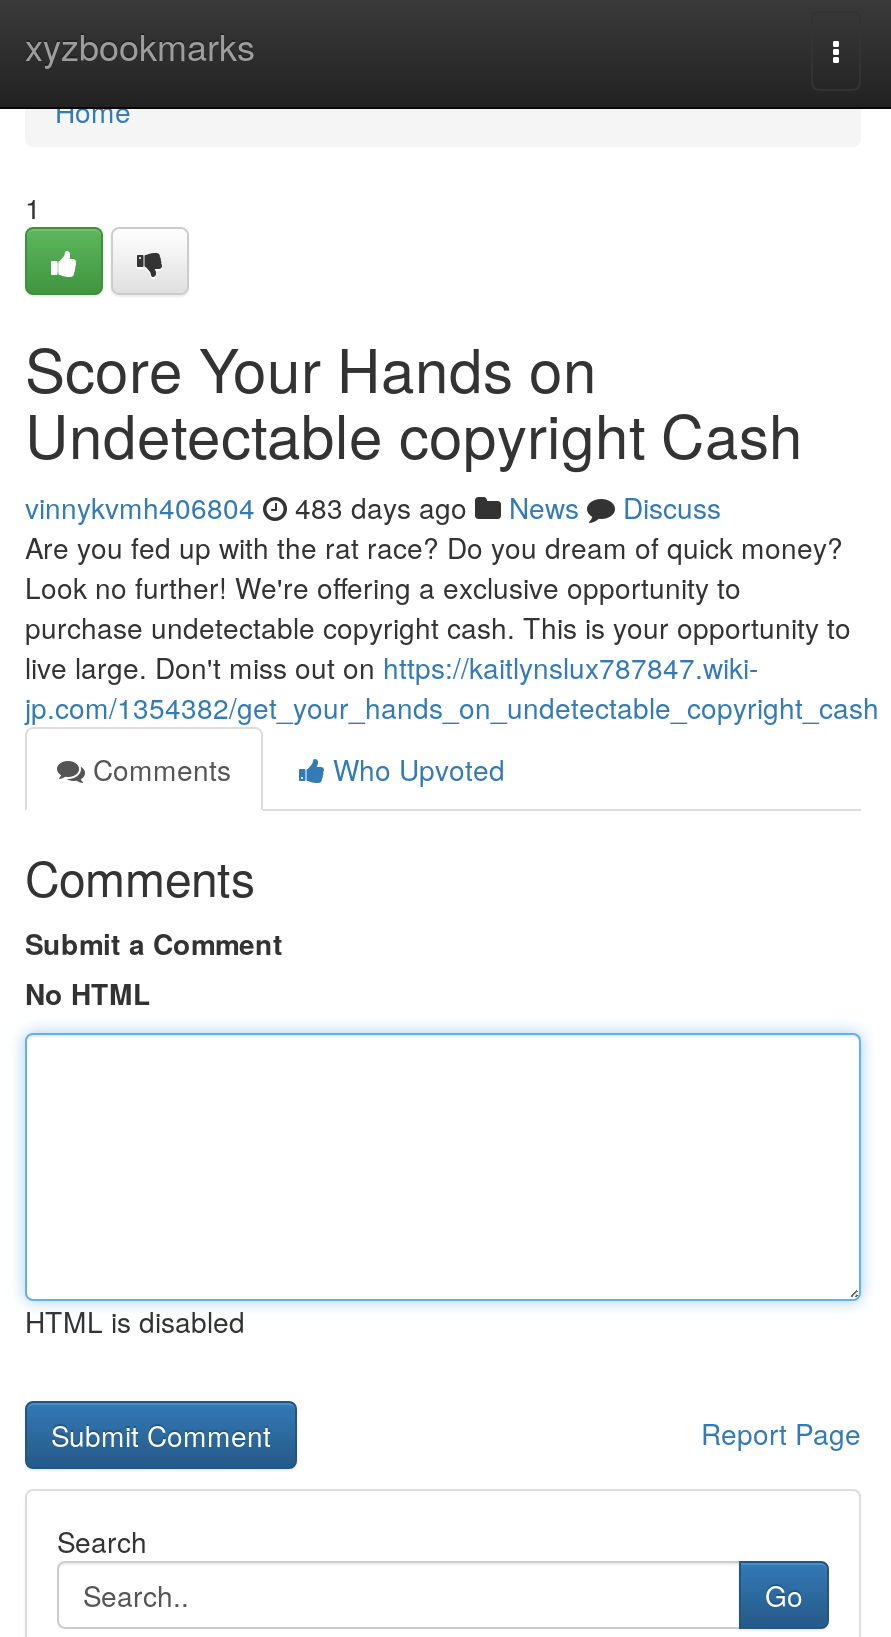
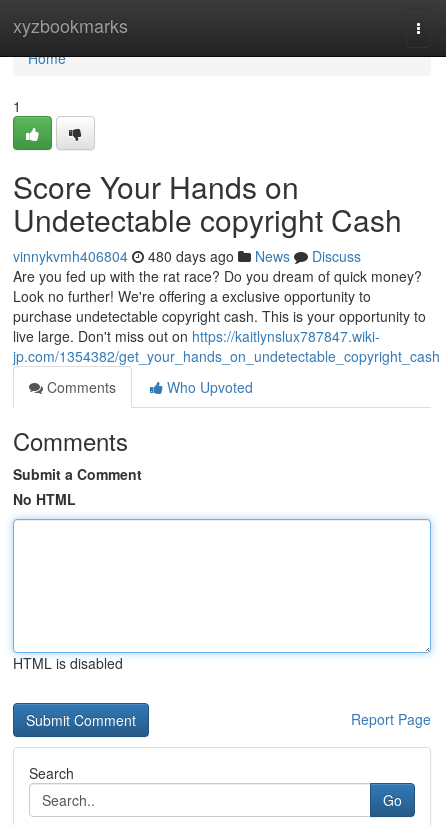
[25,487,721,527] vinnykvmh406804 483 days ago News Discuss -> [13,246,361,266] vinnykvmh406804 480 days ago News Discuss

